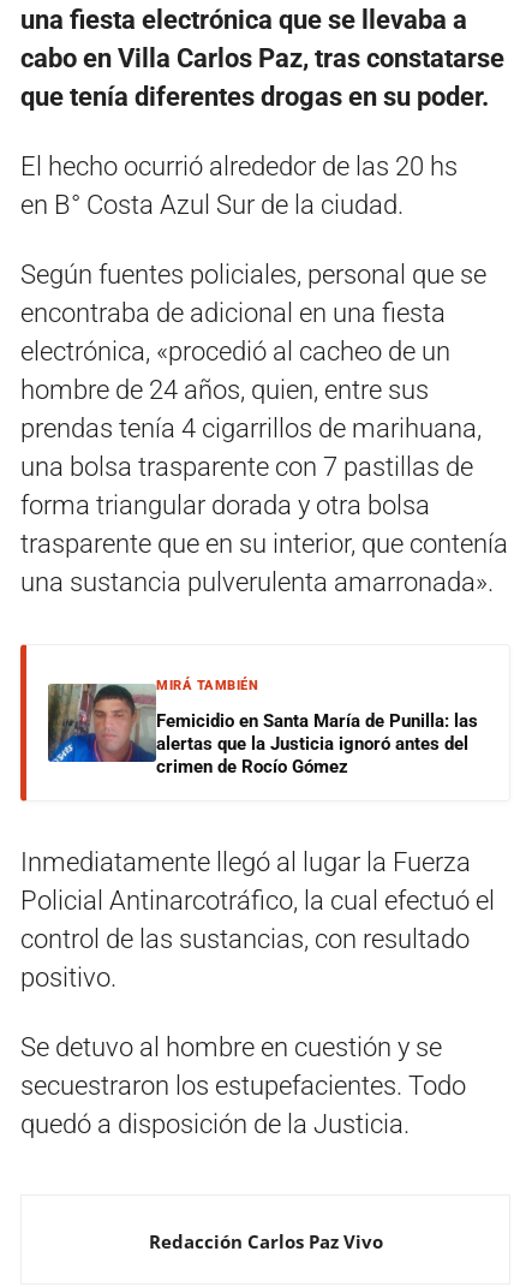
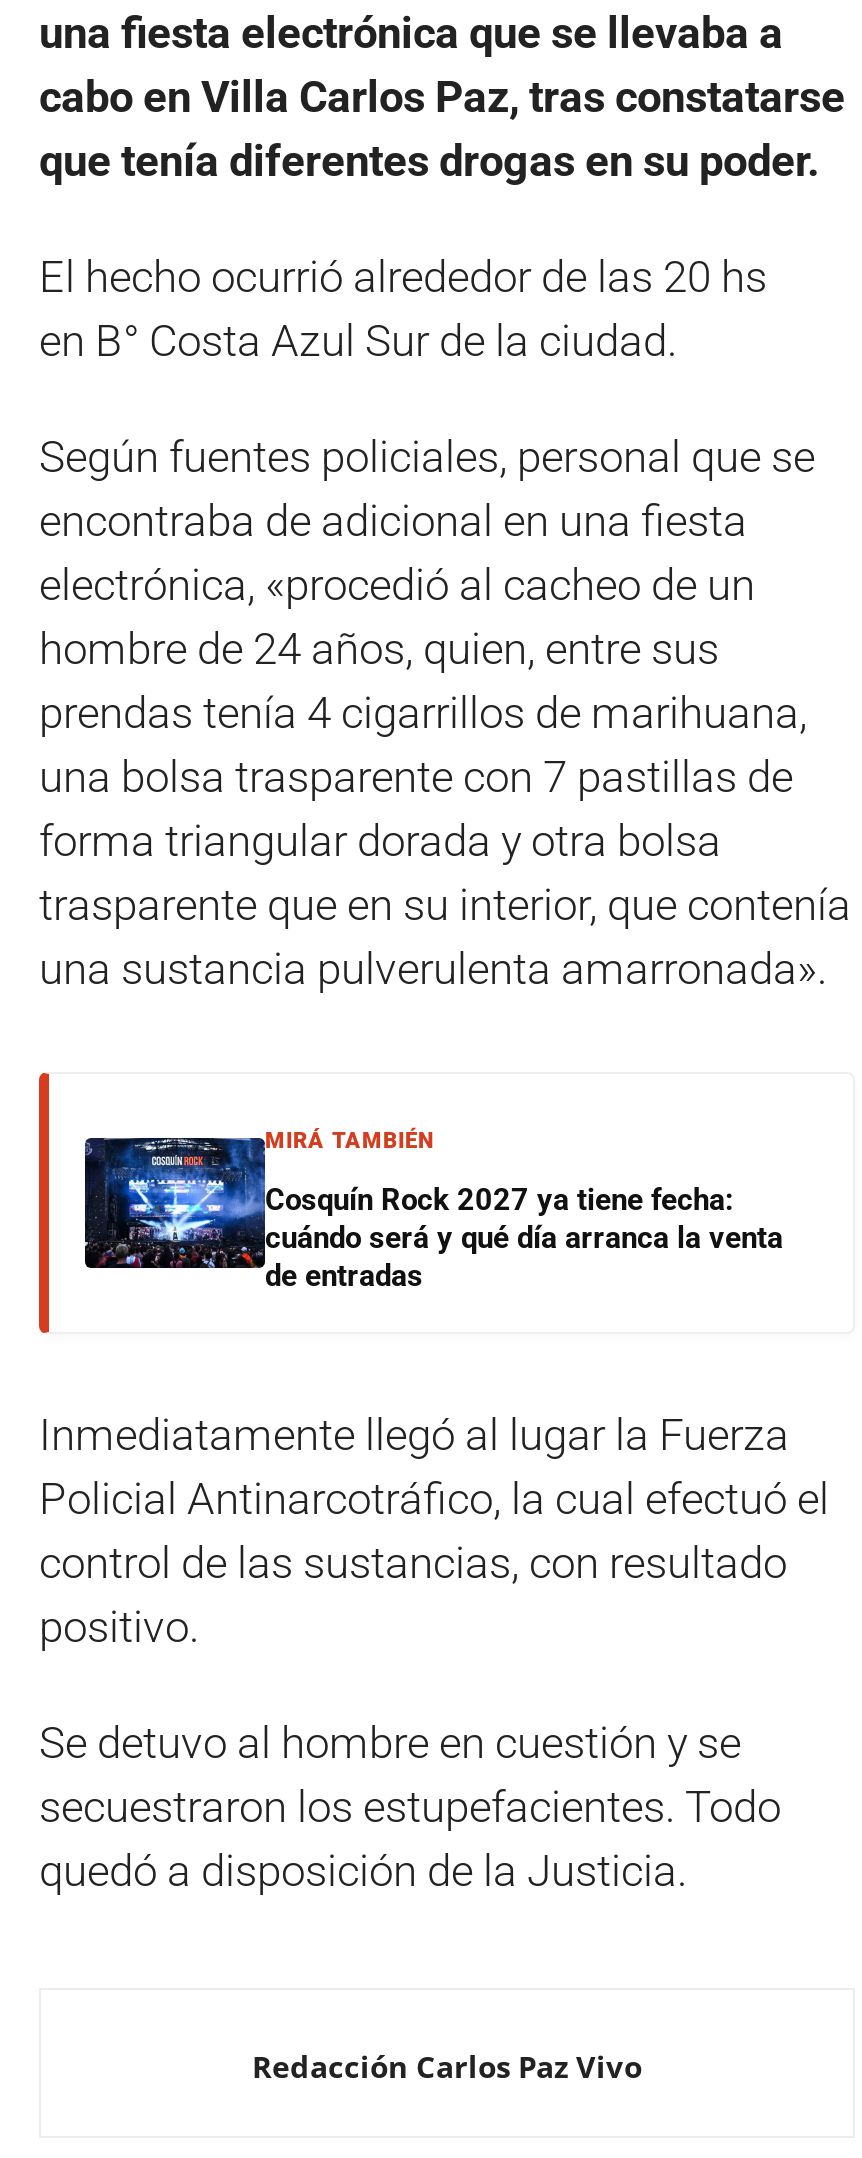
[47,683,478,777] [image] | Femicidio en Santa María de Punilla: las | alertas que la Justicia ignoró antes del | crimen de Rocío Gómez -> [83,1136,783,1294] [image] | Cosquín Rock 2027 ya tiene fecha: | cuándo será y qué día arranca la venta | de entradas

